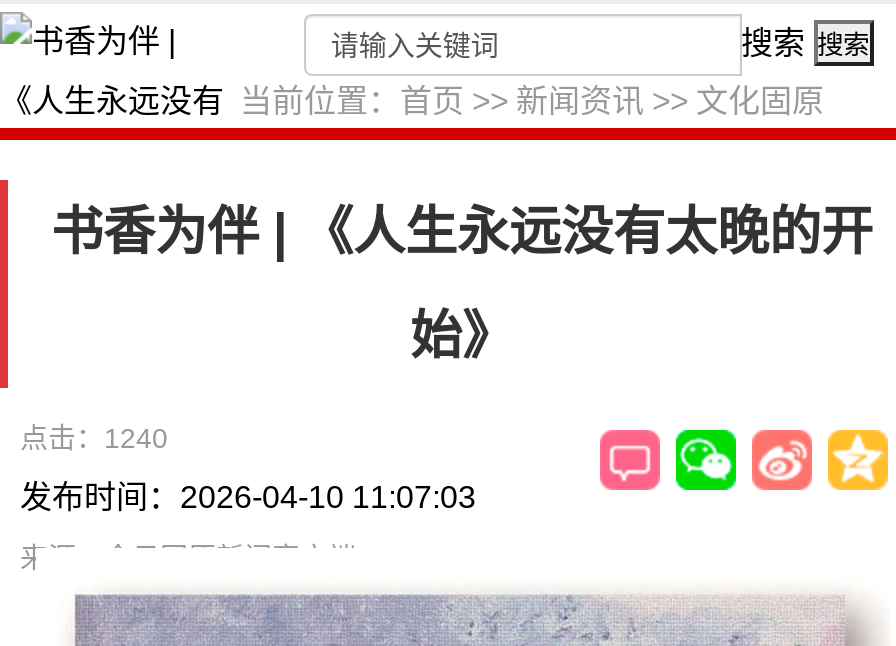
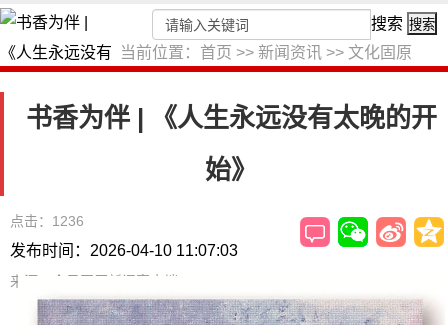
[20,422,168,454] 点击：1240 -> [10,213,84,229] 点击：1236

